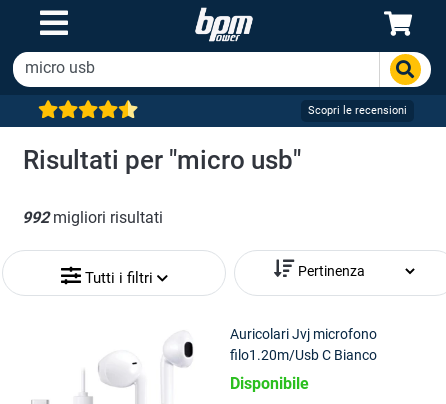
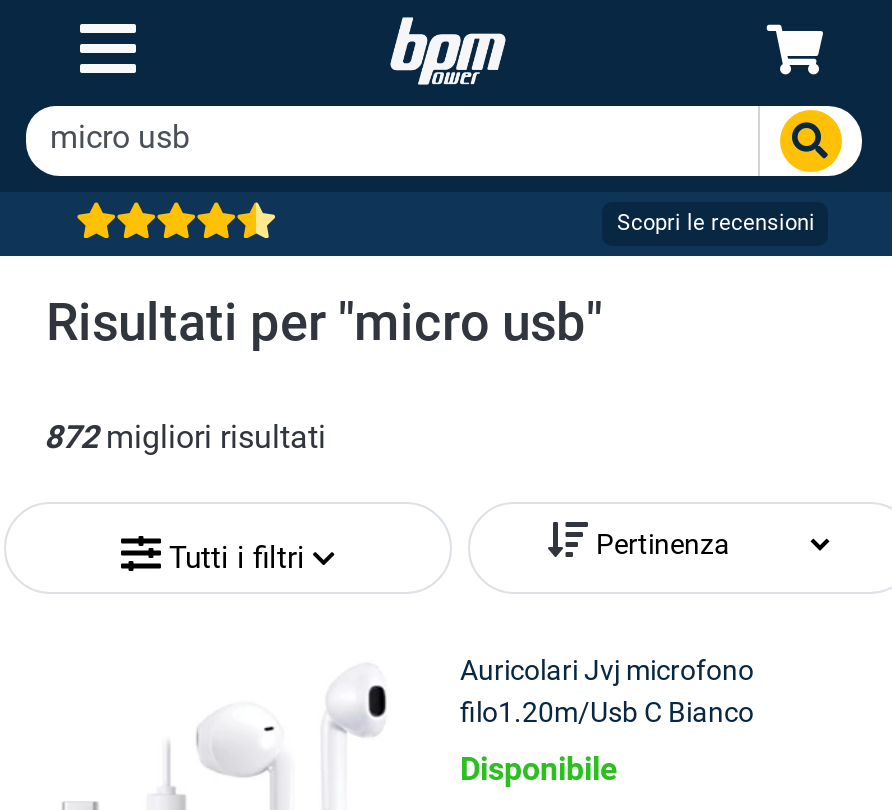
[22,208,163,227] 992 migliori risultati -> [44,418,326,456] 872 migliori risultati

